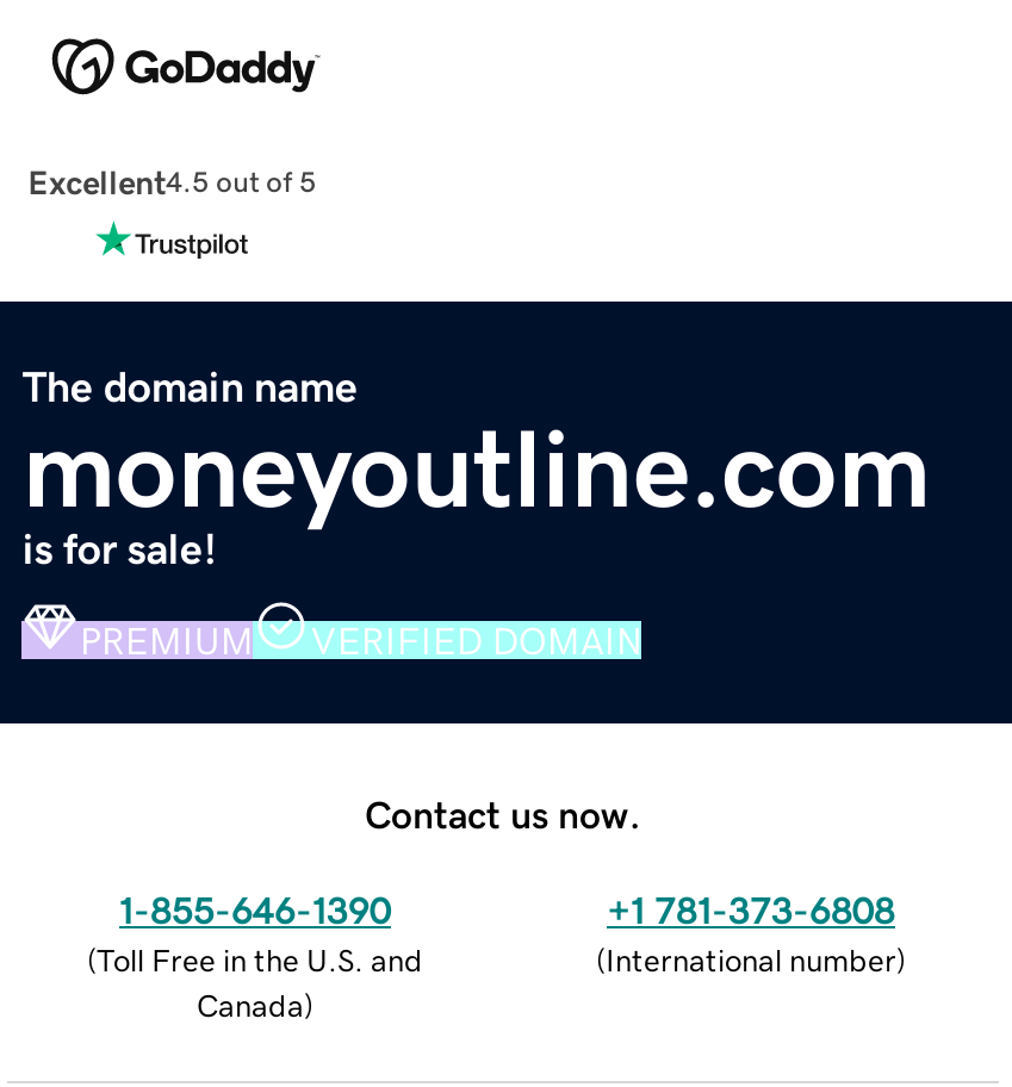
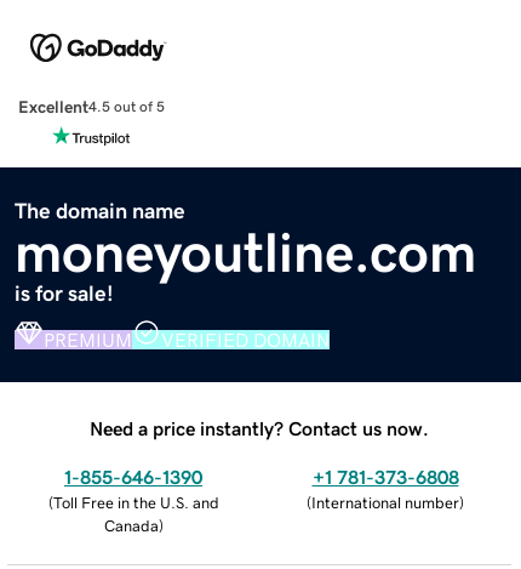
[365,794,641,832] Contact us now. -> [90,418,429,437] Need a price instantly? Contact us now.

